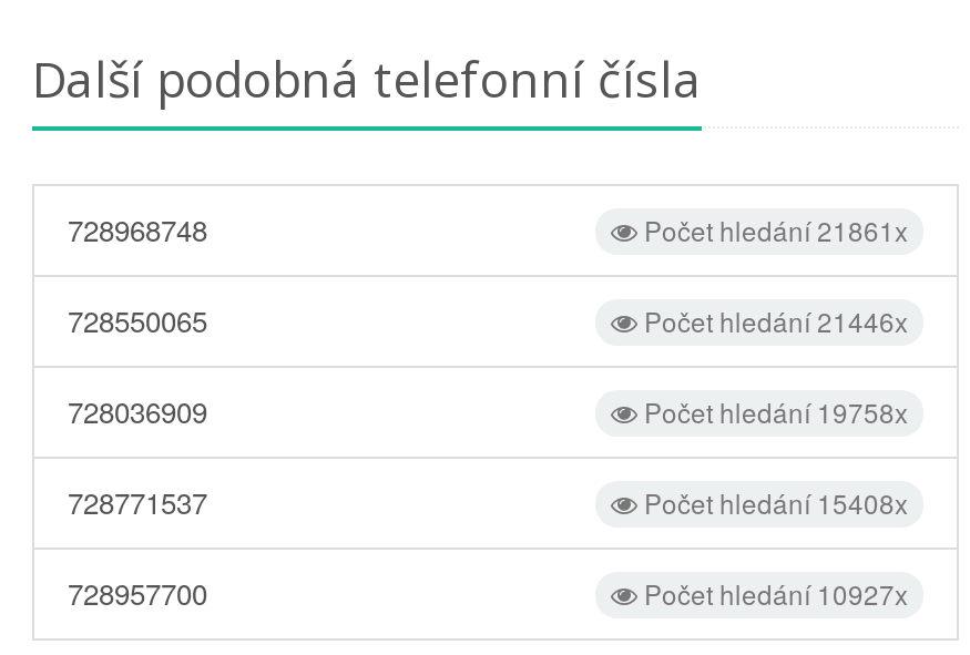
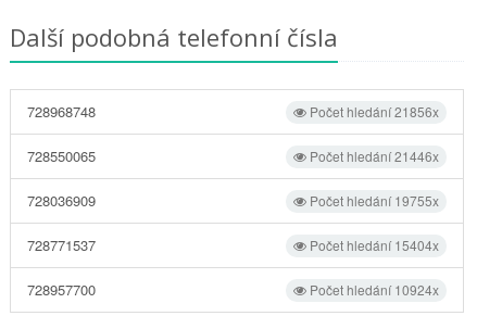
[637,210,908,248] Počet hledání 21861x -> [306,102,439,120] Počet hledání 21856x
[637,392,908,429] Počet hledání 19758x -> [306,191,439,209] Počet hledání 19755x
[637,483,908,520] Počet hledání 15408x -> [306,235,439,254] Počet hledání 15404x
[637,573,908,611] Počet hledání 10927x -> [306,280,439,298] Počet hledání 10924x

